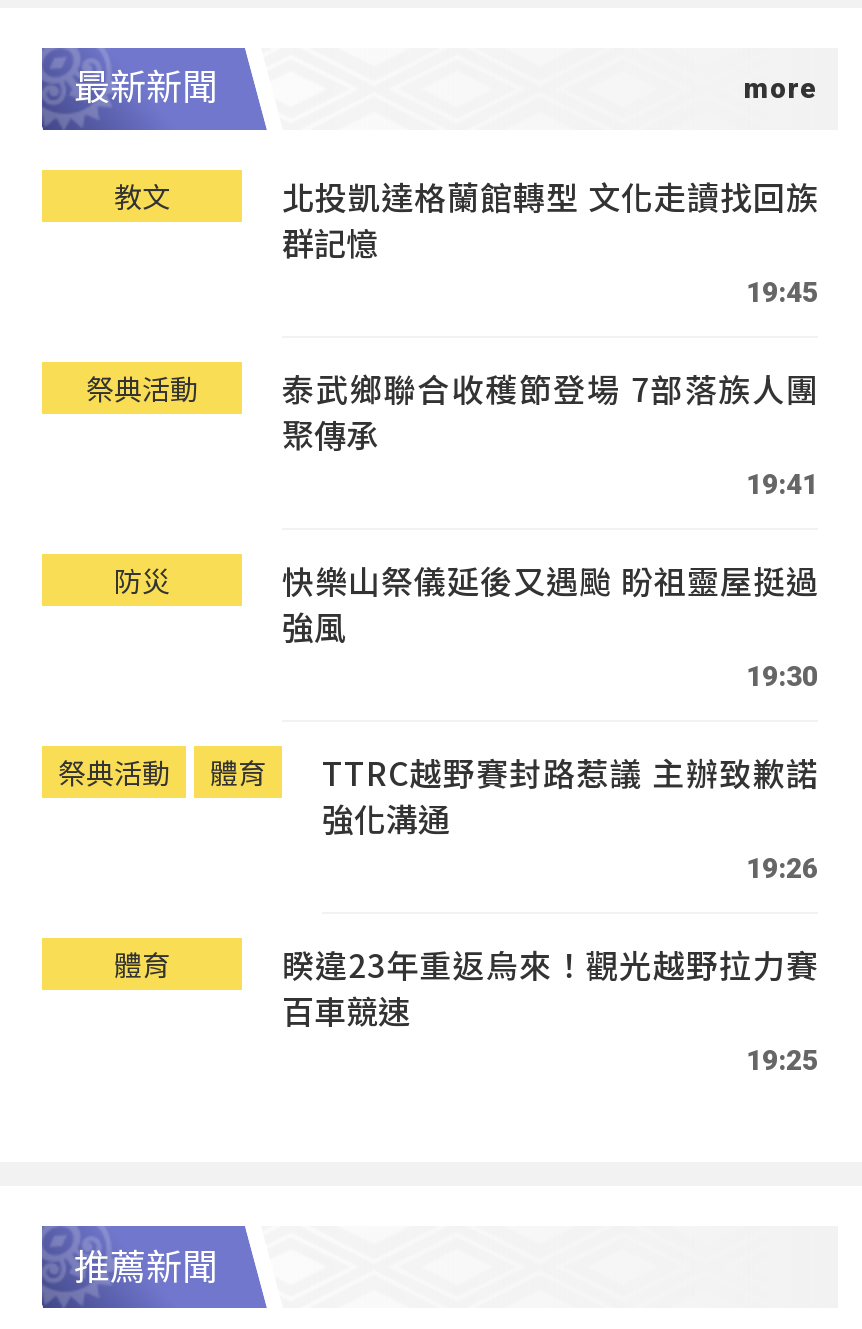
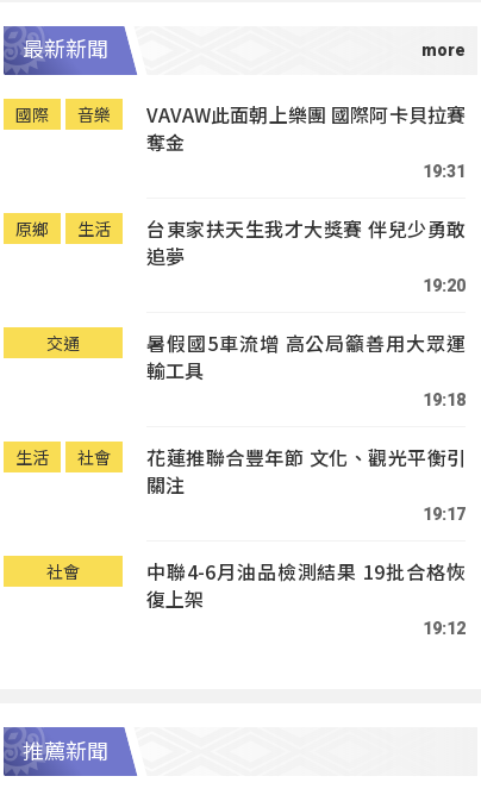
[114,173,818,309] 教文 | 北投凱達格蘭館轉型 文化走讀找回族 | 群記憶 | 19:45 -> [15,100,466,181] 國際 | 音樂 | VAVAW此面朝上樂團 國際阿卡貝拉賽 | 奪金 | 19:31
[86,365,818,501] 祭典活動 | 泰武鄉聯合收穫節登場 7部落族人團 | 聚傳承 | 19:41 -> [15,215,466,296] 原鄉 | 生活 | 台東家扶天生我才大獎賽 伴兒少勇敢 | 追夢 | 19:20
[114,557,818,693] 防災 | 快樂山祭儀延後又遇颱 盼祖靈屋挺過 | 強風 | 19:30 -> [46,329,466,410] 交通 | 暑假國5車流增 高公局籲善用大眾運 | 輸工具 | 19:18
[58,749,818,885] 祭典活動 | 體育 | TTRC越野賽封路惹議 主辦致歉諾 | 強化溝通 | 19:26 -> [15,443,466,524] 生活 | 社會 | 花蓮推聯合豐年節 文化、觀光平衡引 | 關注 | 19:17
[114,941,818,1077] 體育 | 睽違23年重返烏來！觀光越野拉力賽 | 百車競速 | 19:25 -> [46,557,466,638] 社會 | 中聯4-6月油品檢測結果 19批合格恢 | 復上架 | 19:12

